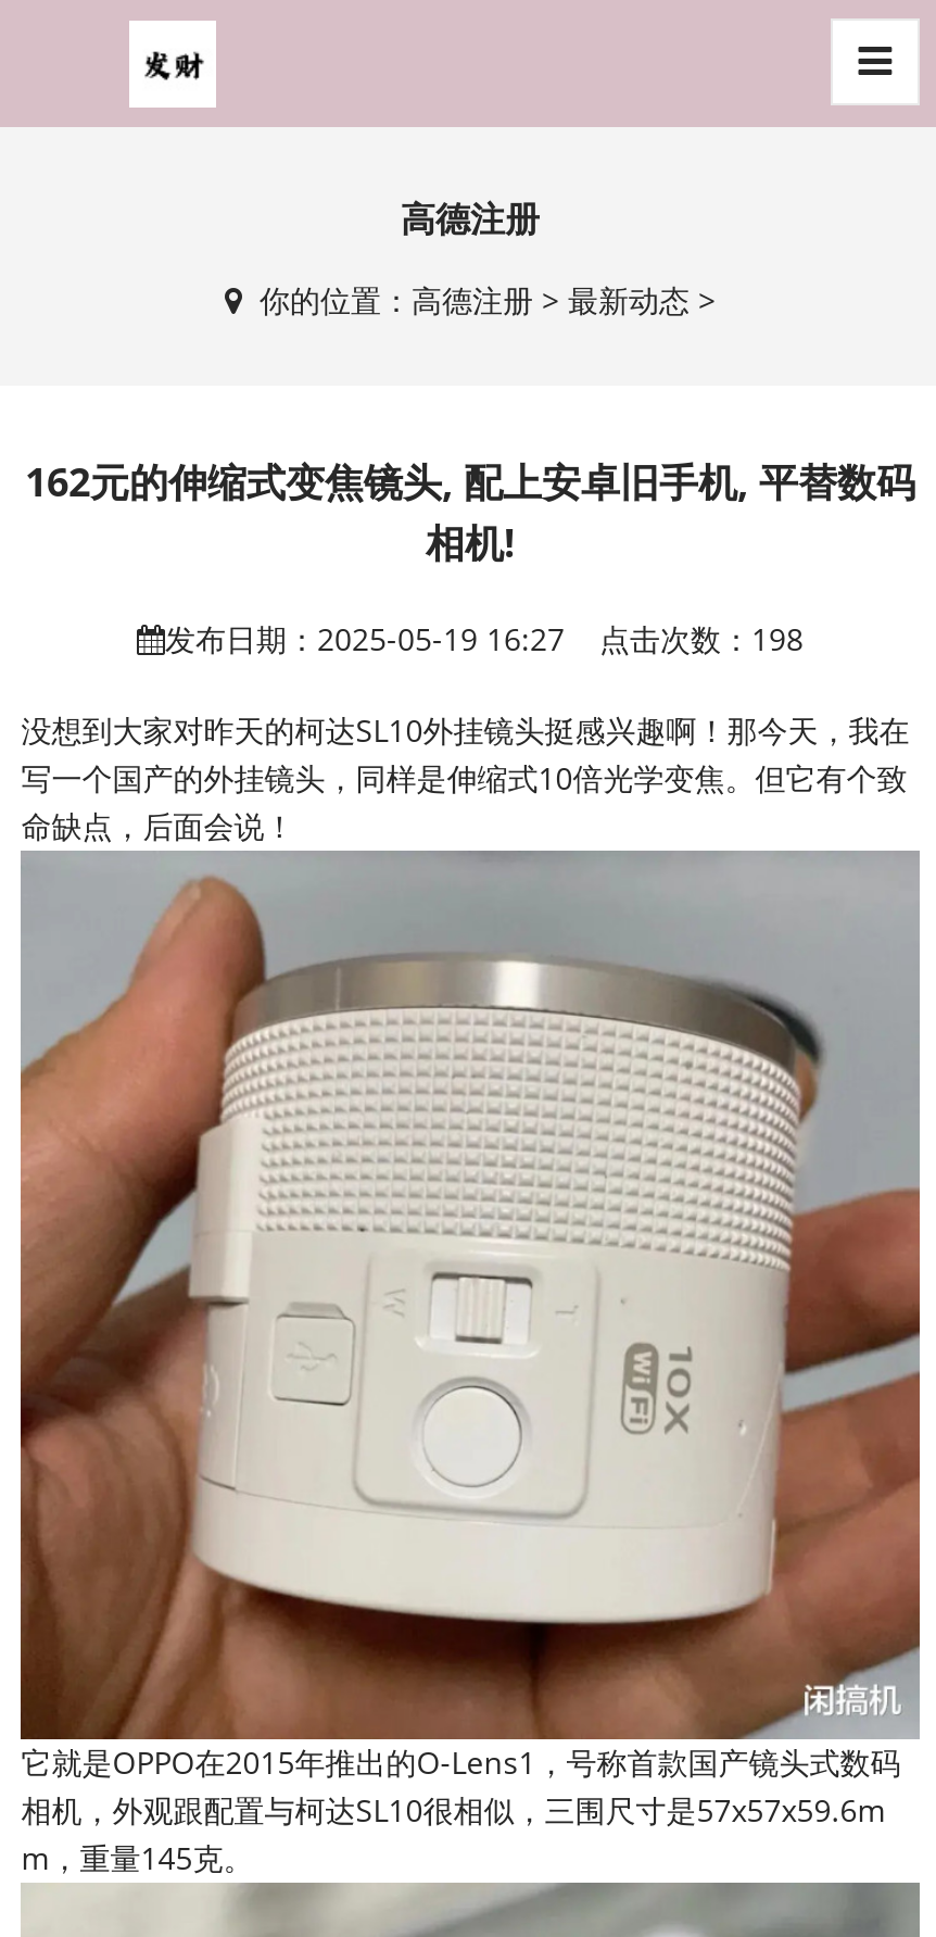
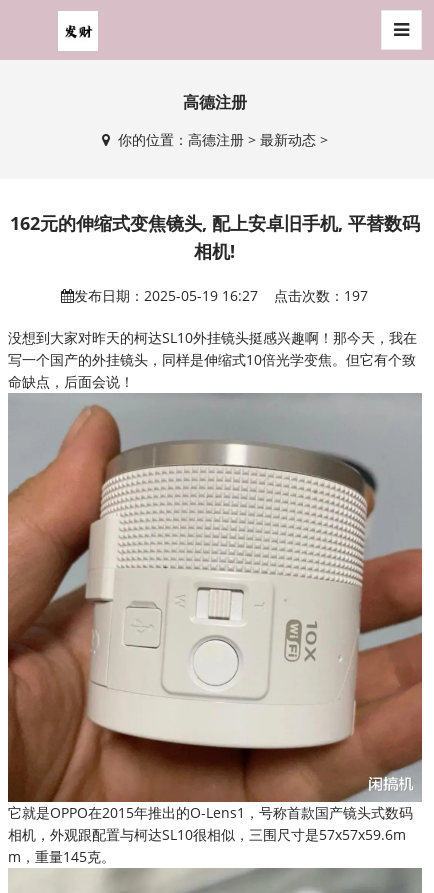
[165,618,804,659] 发布日期：2025-05-19 16:27 点击次数：198 -> [74,286,368,305] 发布日期：2025-05-19 16:27 点击次数：197

